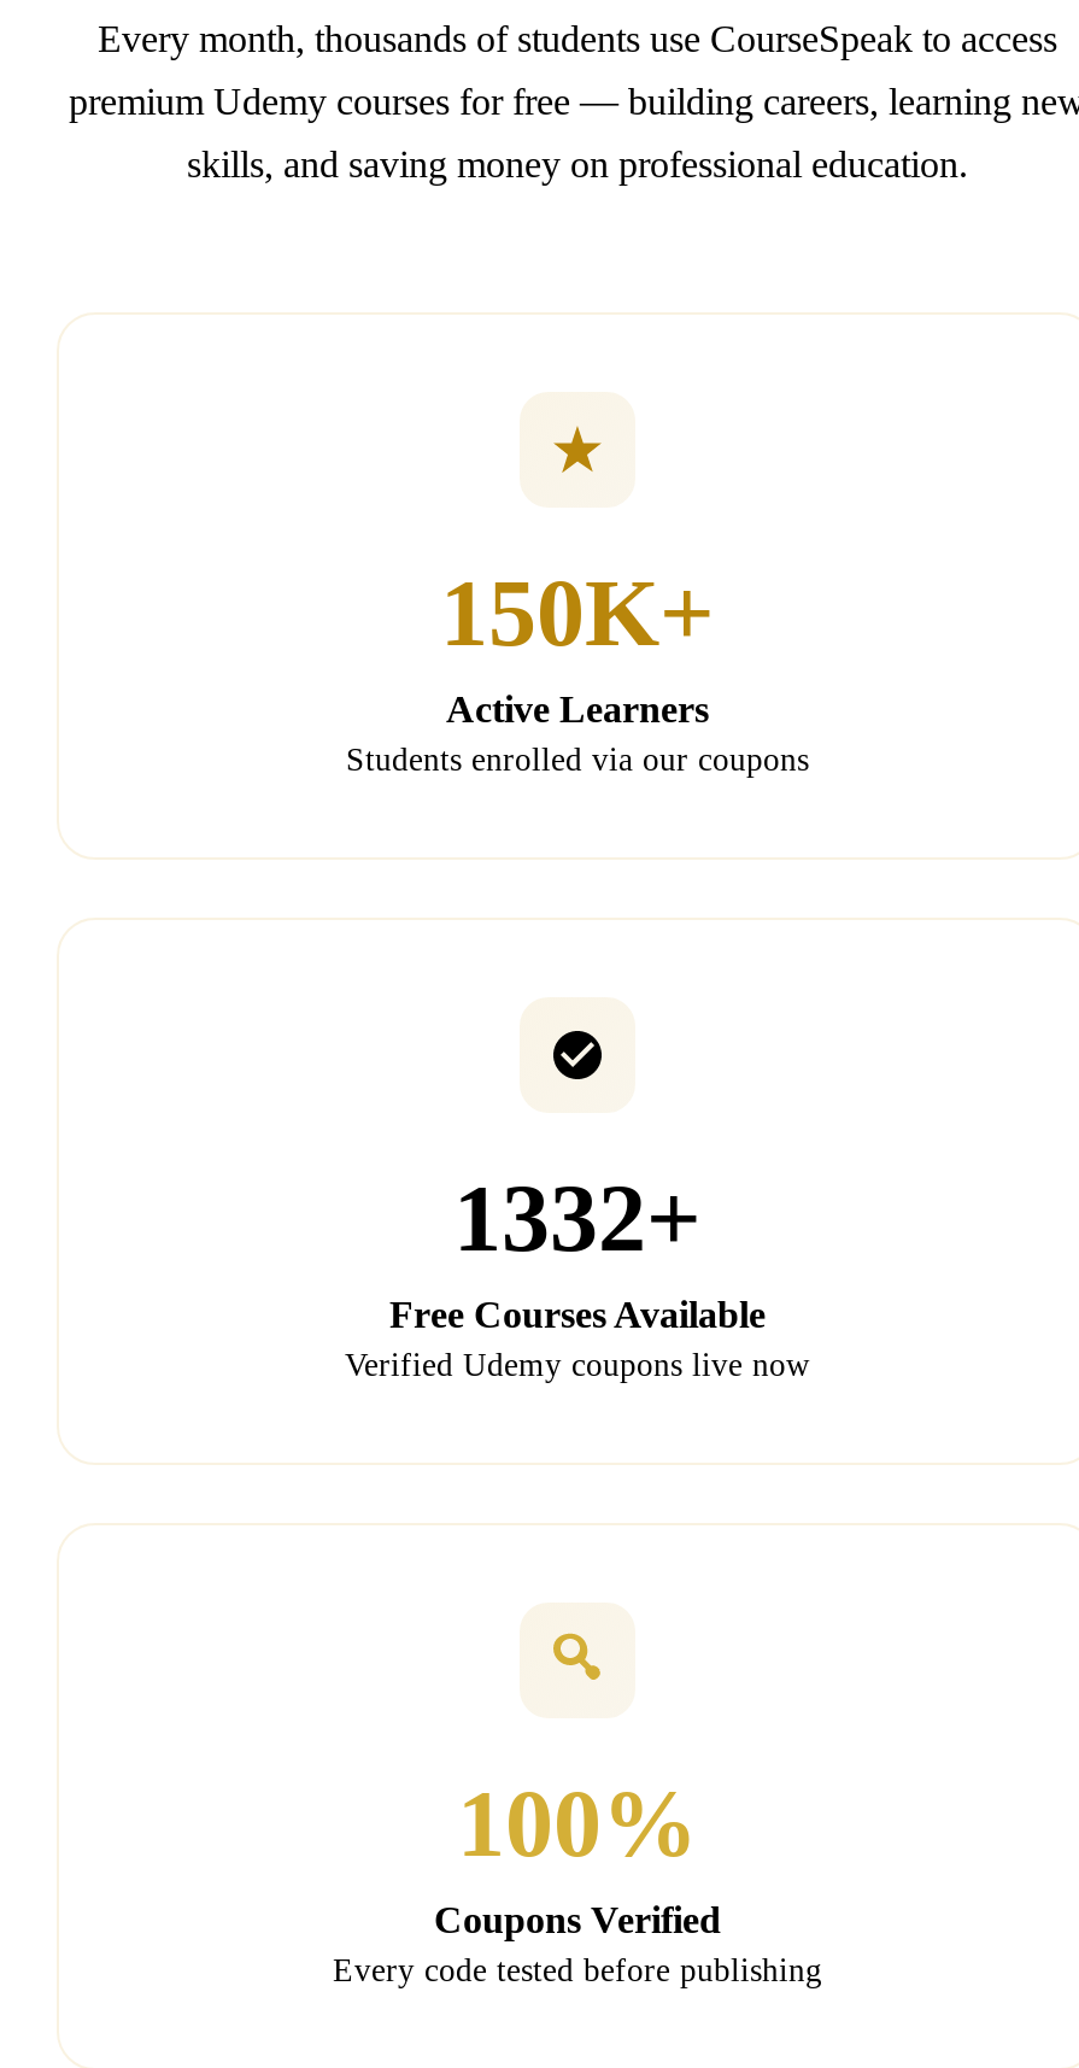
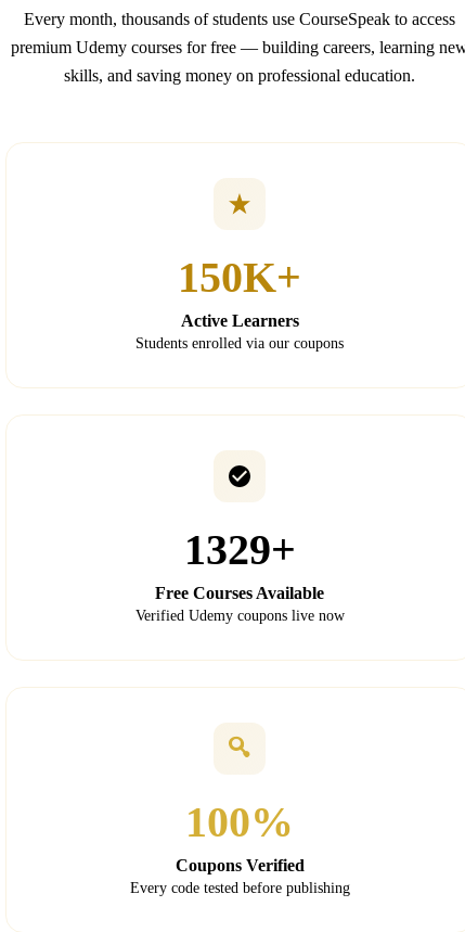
[453,1164,702,1273] 1332+ -> [184,525,295,574] 1329+

